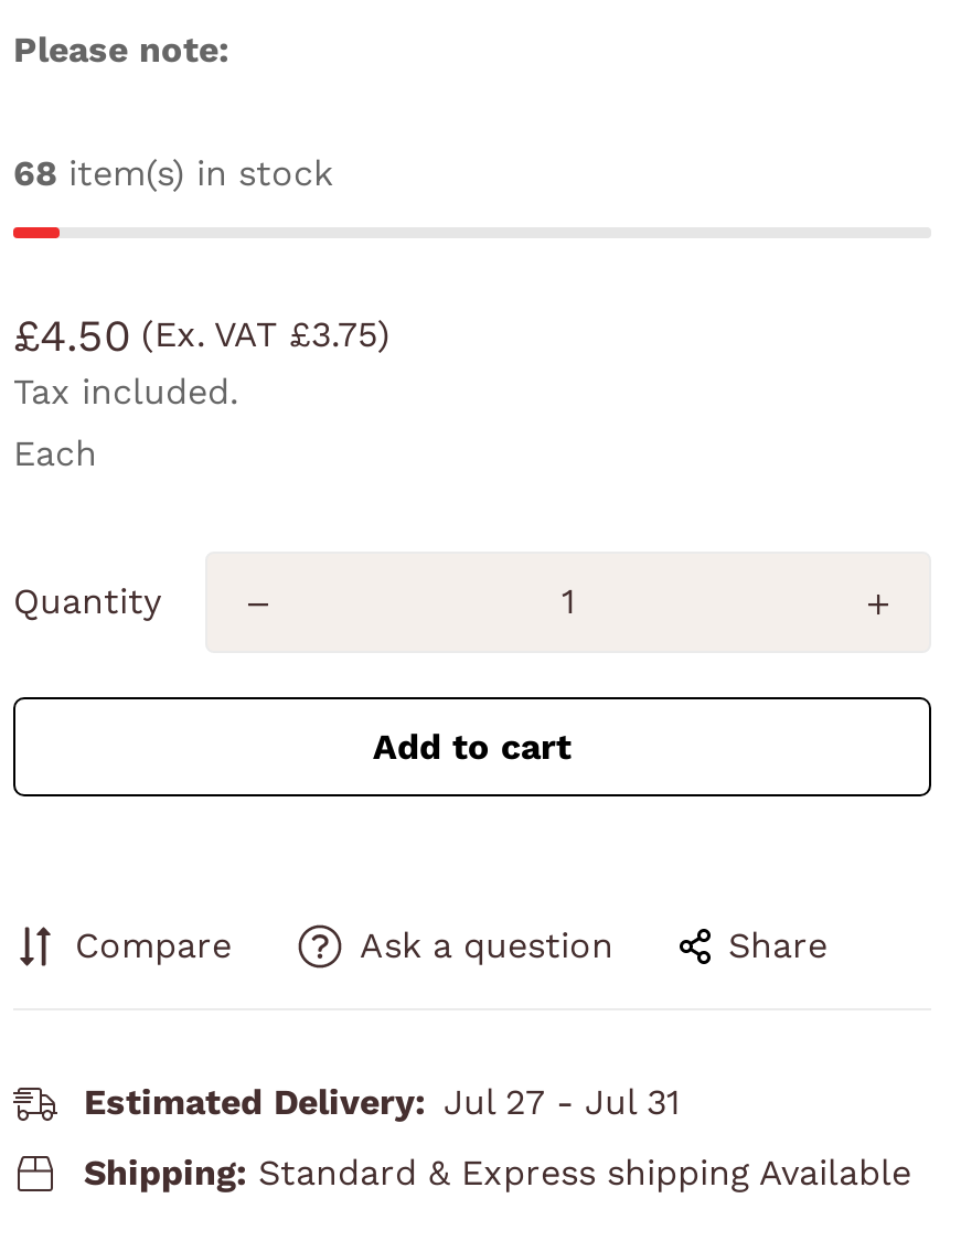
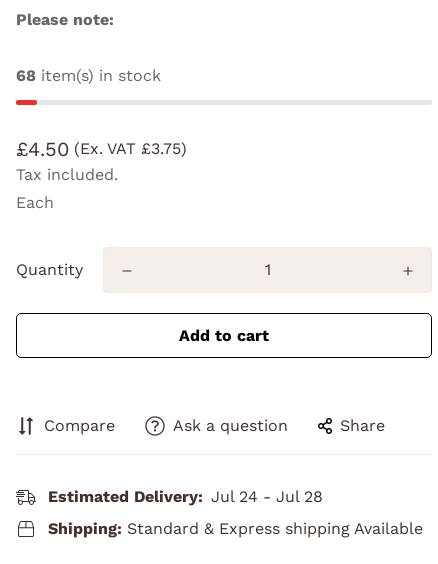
[84,1081,680,1123] Estimated Delivery: Jul 27 - Jul 31 -> [48,487,323,506] Estimated Delivery: Jul 24 - Jul 28

